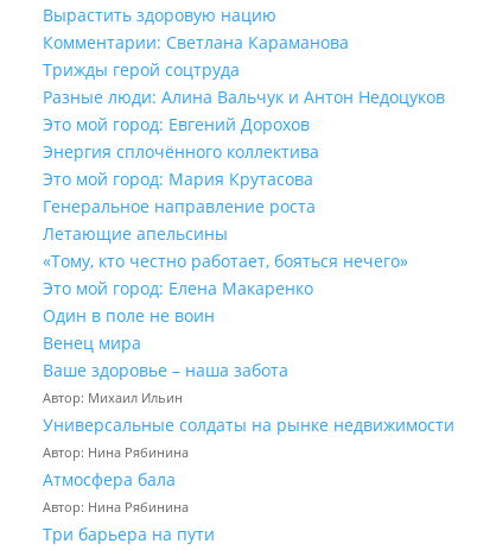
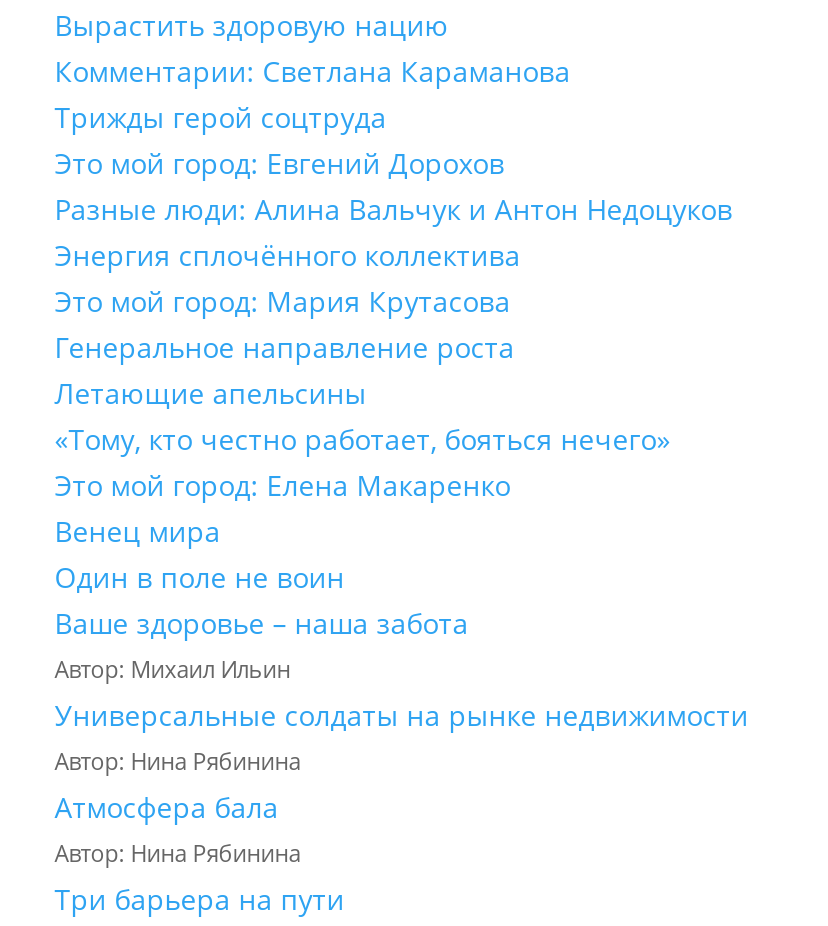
moved [42,86,445,108] -> [55,190,733,228]: Разные люди: Алина Вальчук и Антон Недоцуков
moved [42,113,309,135] -> [55,144,505,182]: Это мой город: Евгений Дорохов
moved [42,304,215,327] -> [55,558,345,596]: Один в поле не воин
moved [42,331,141,354] -> [55,512,221,550]: Венец мира

